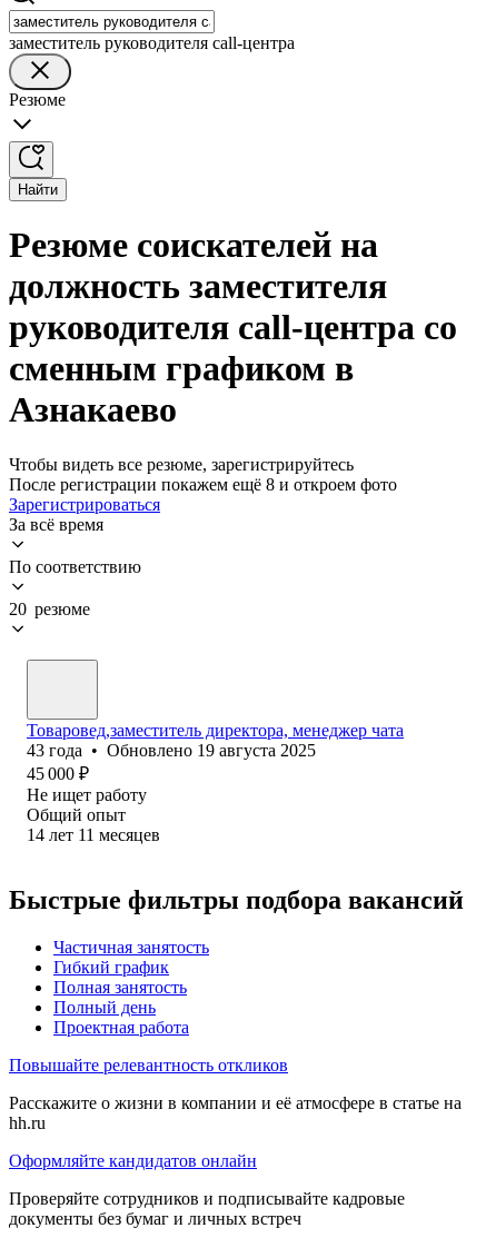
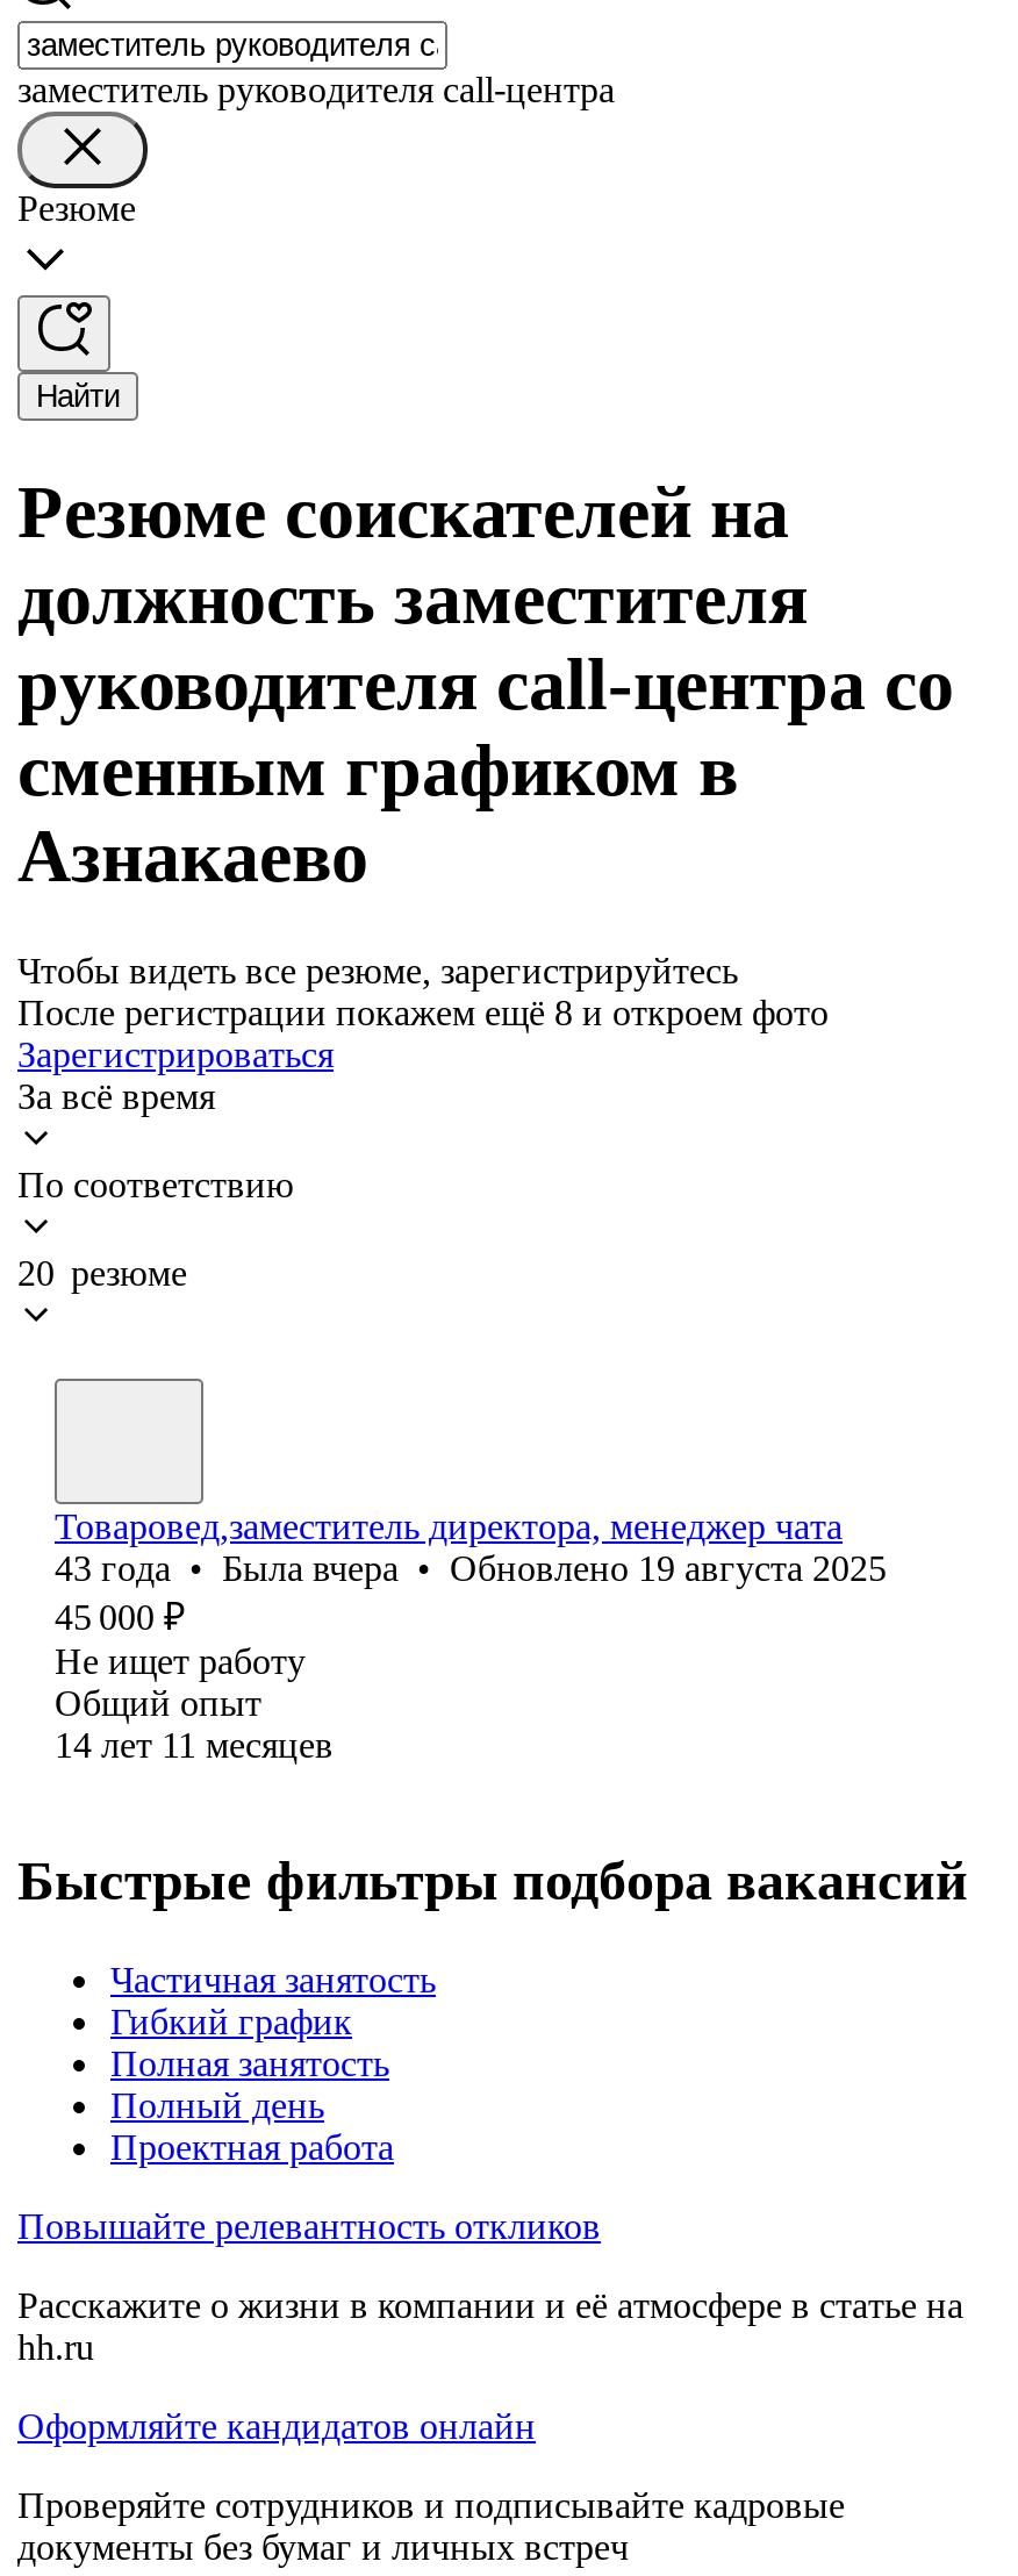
[27,741,316,760] 43 года • Обновлено 19 августа 2025 -> [55,1548,887,1588] 43 года • Была вчера • Обновлено 19 августа 2025

